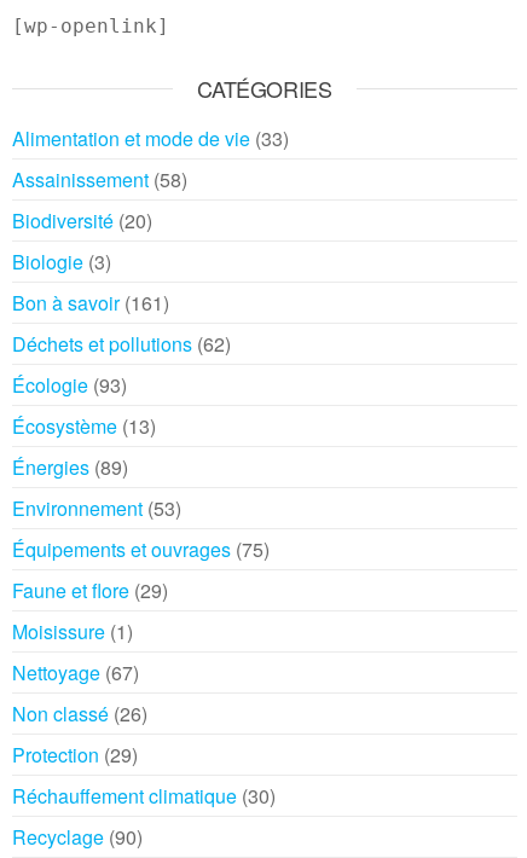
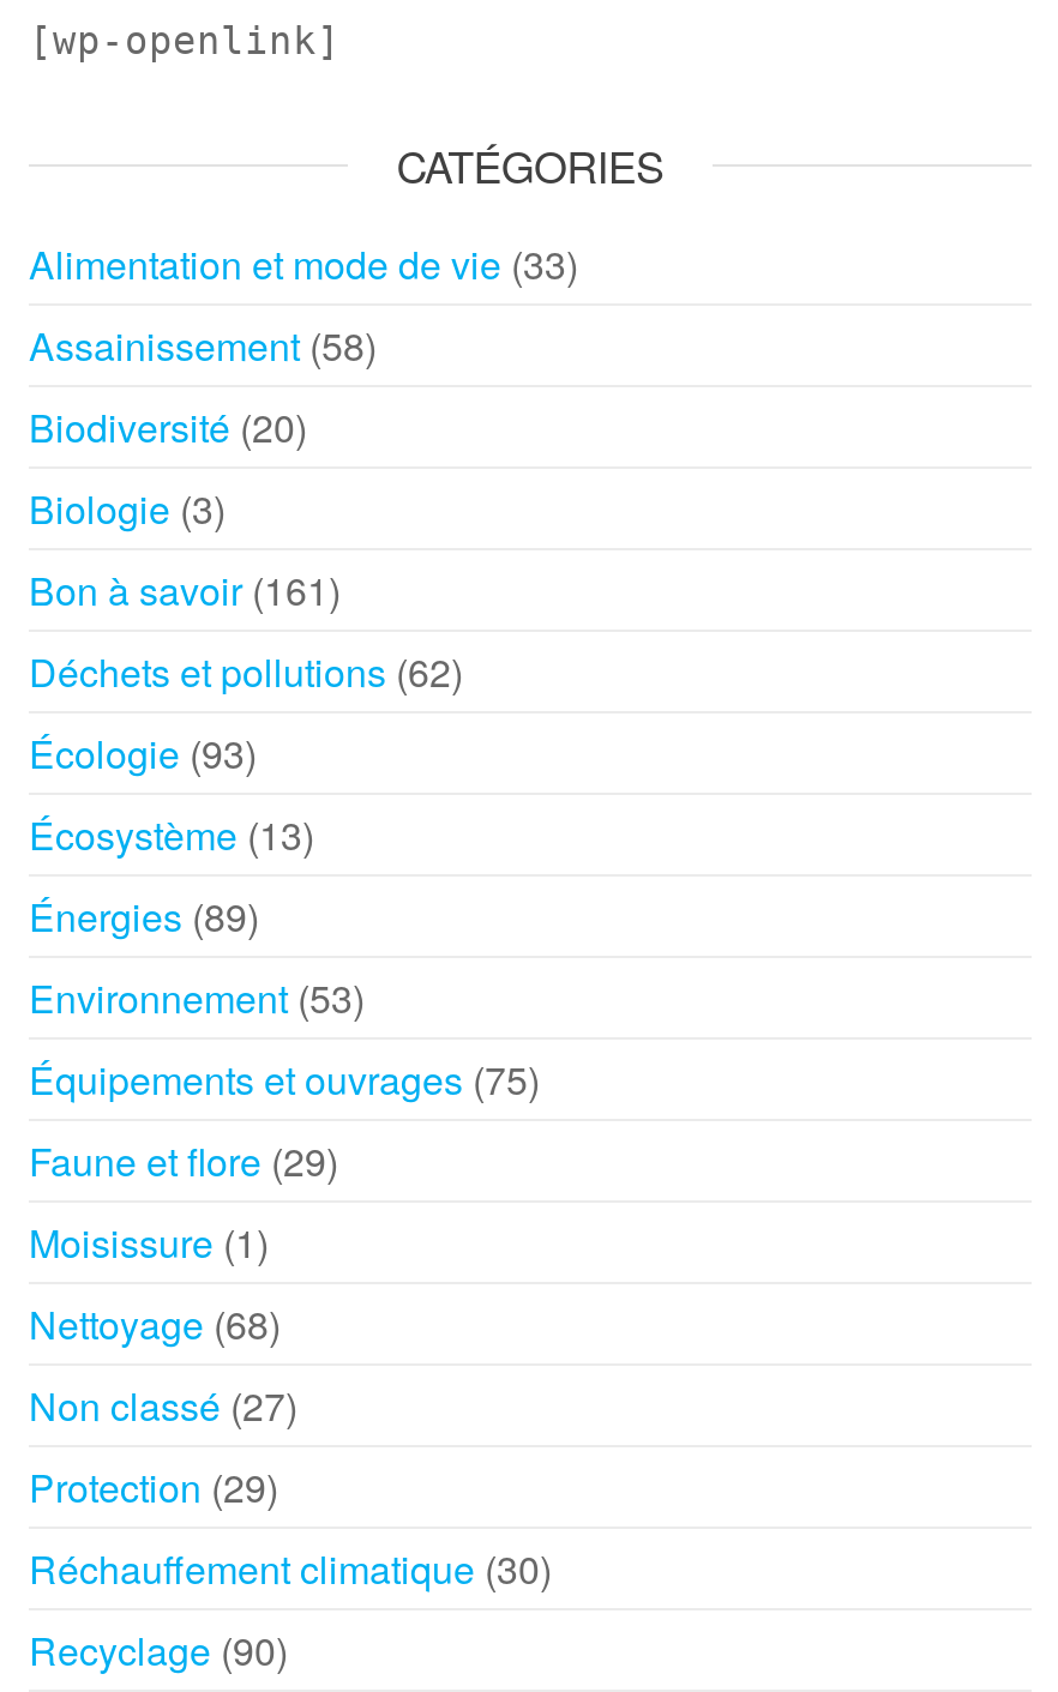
[12,659,139,686] Nettoyage (67) -> [29,1296,281,1351] Nettoyage (68)
[12,700,147,727] Non classé (26) -> [29,1378,297,1433] Non classé (27)

